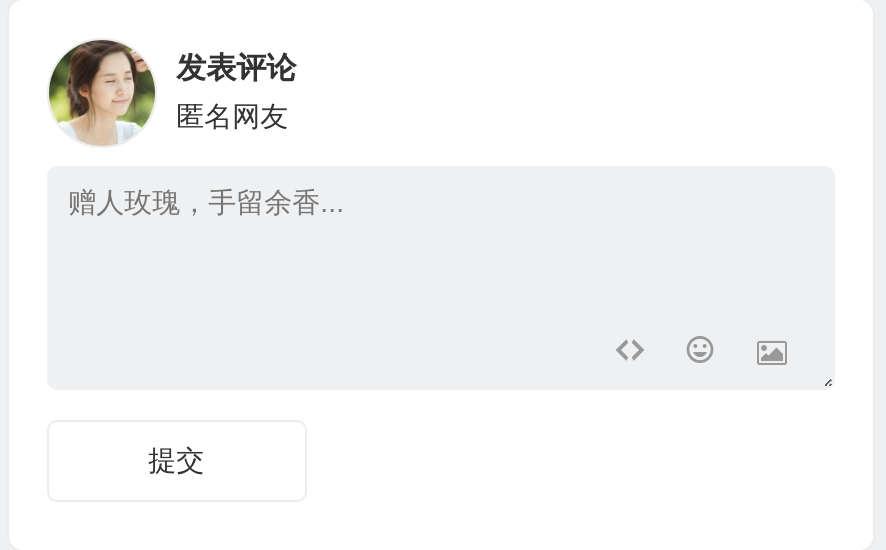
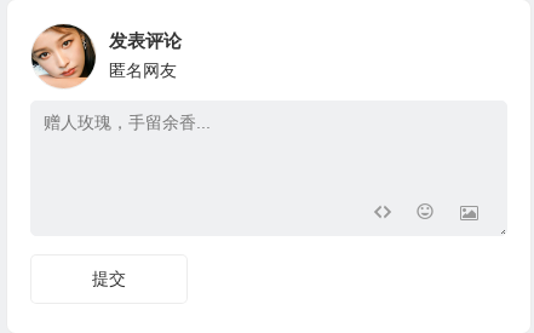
[49,40,155,142] [image] -> [30,24,97,87] [image]

